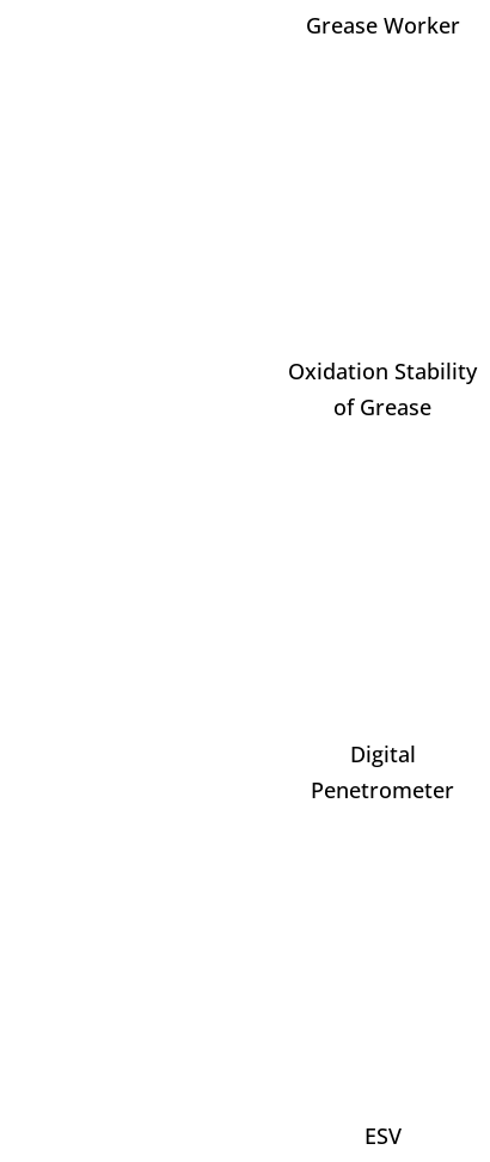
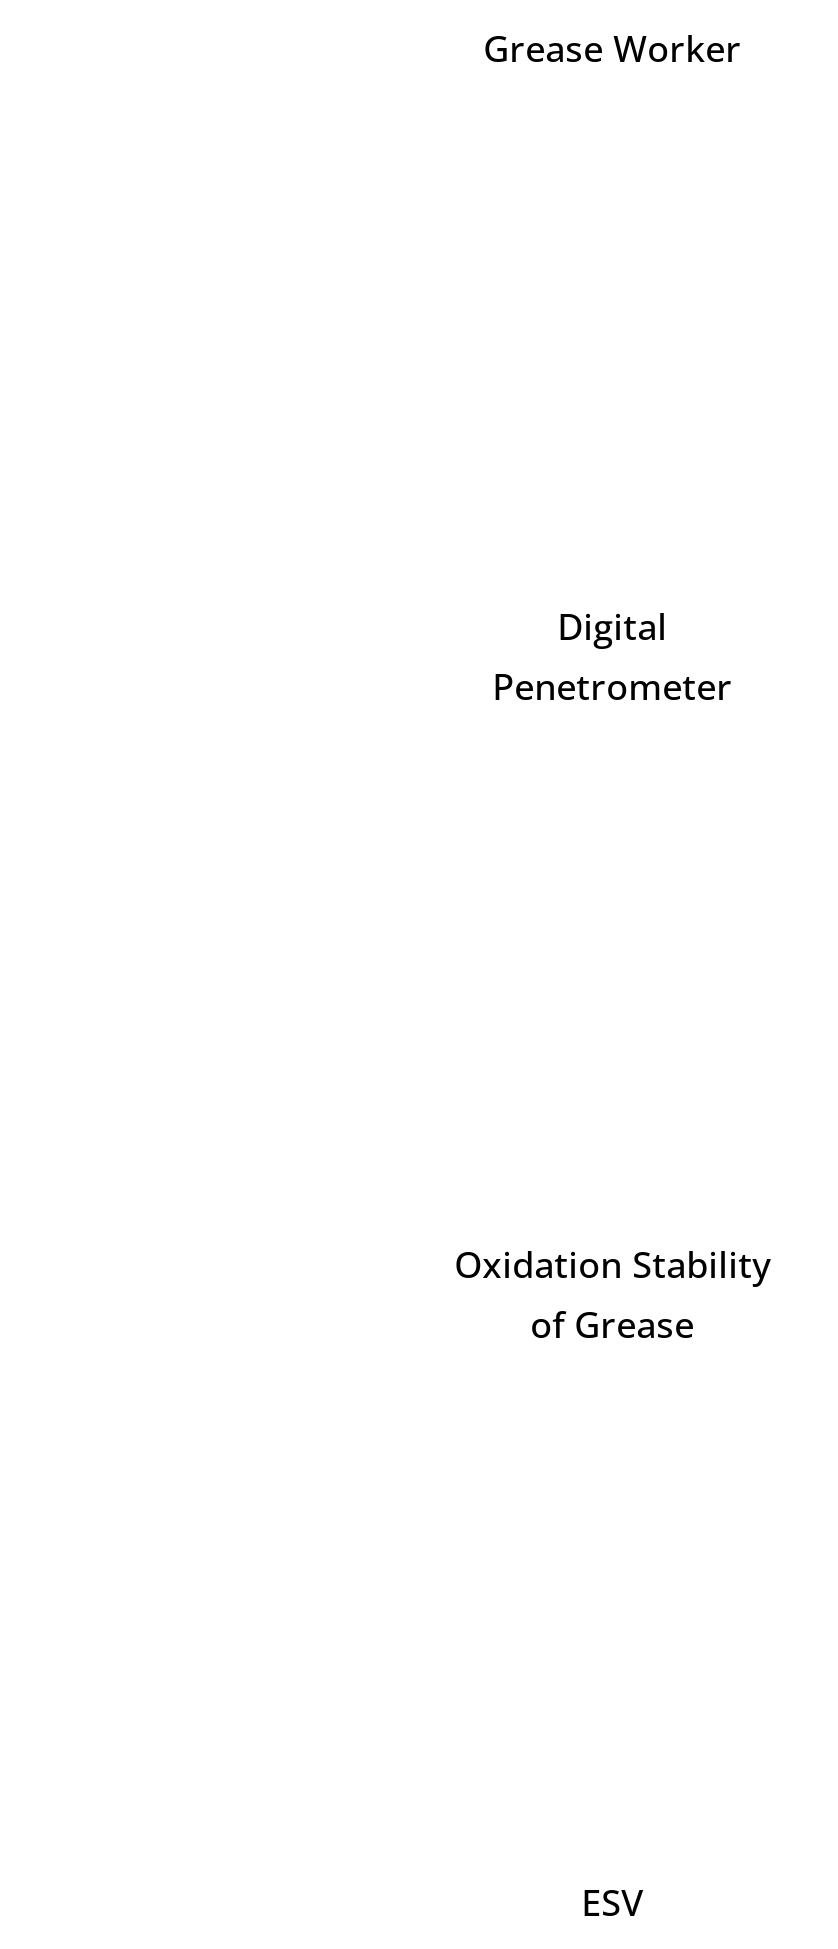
moved [288,357,477,422] -> [454,1240,770,1348]: Oxidation Stability | of Grease
moved [311,739,454,804] -> [492,602,732,710]: Digital | Penetrometer

